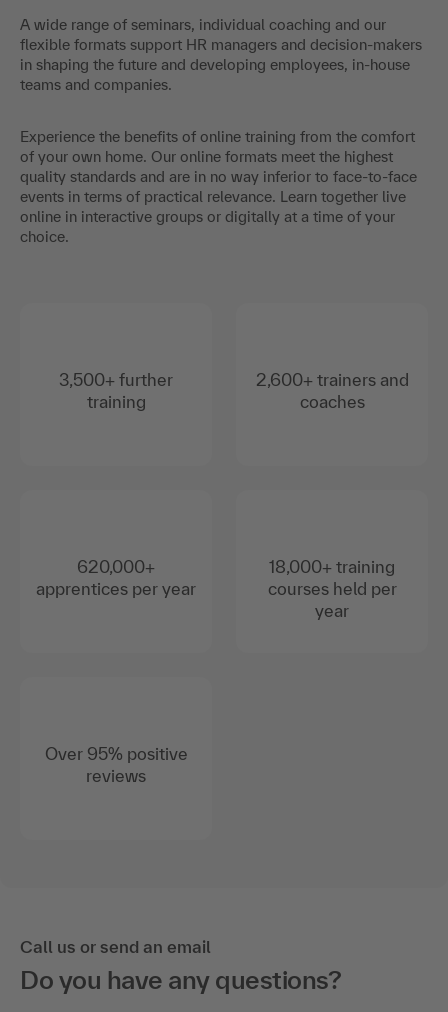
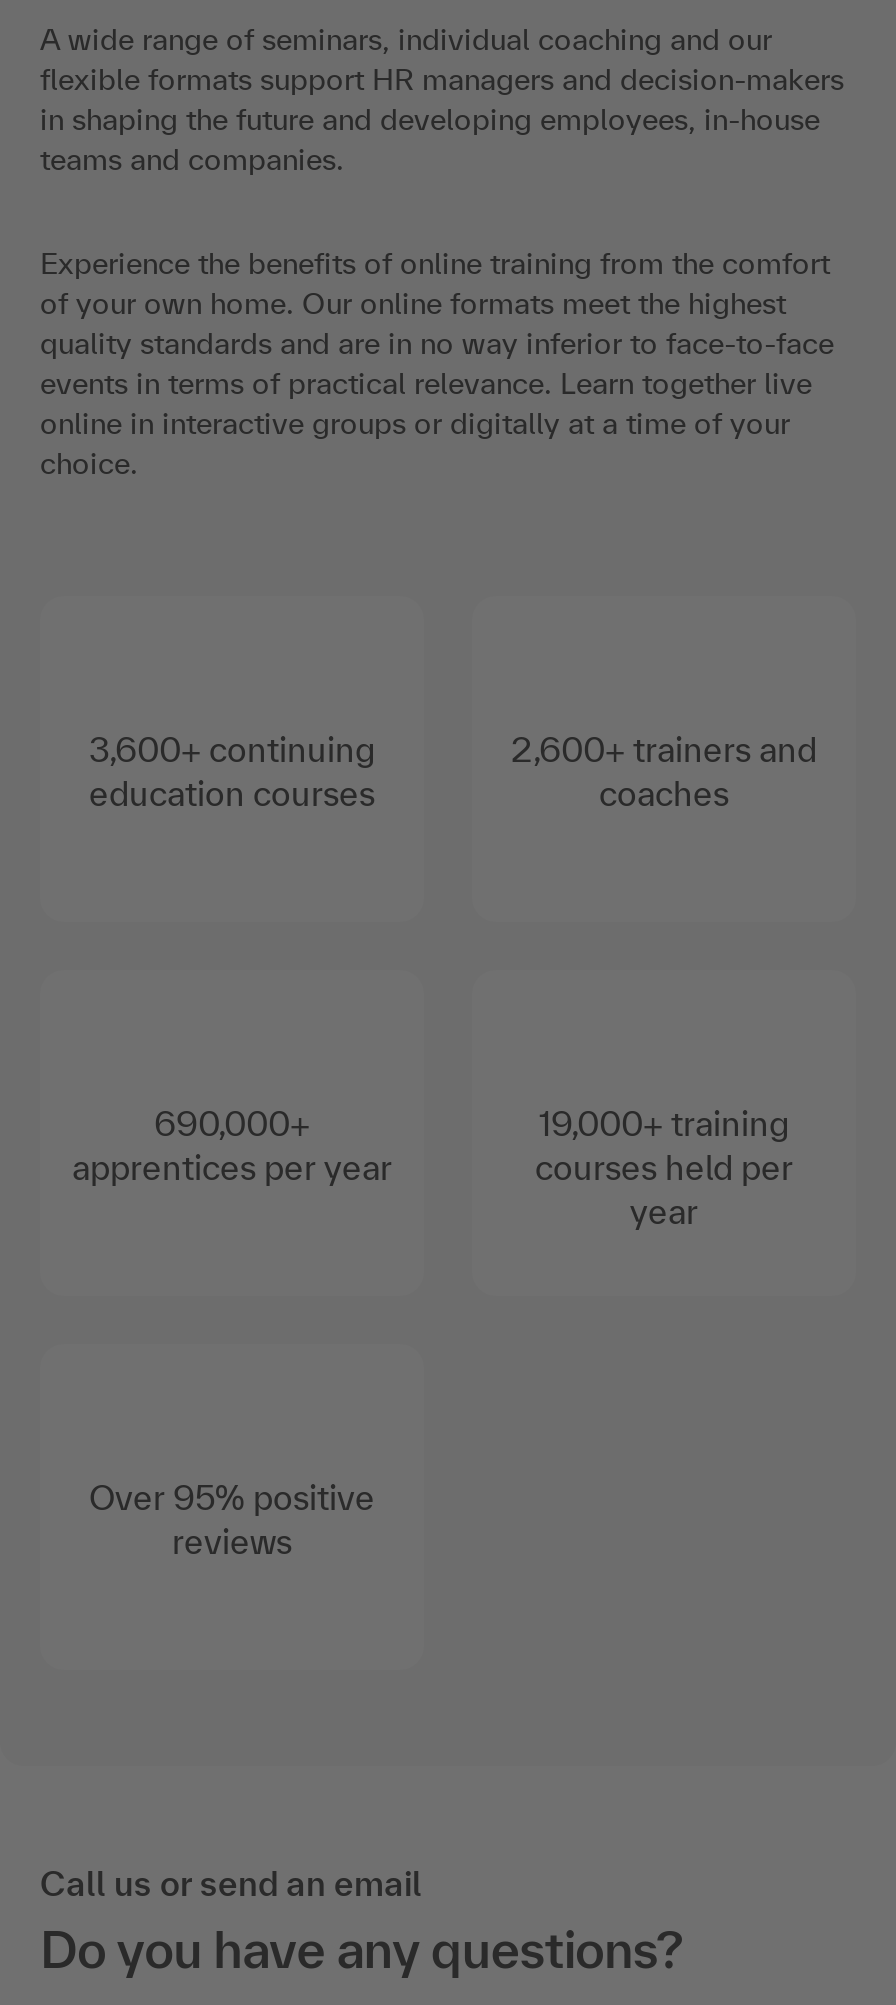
[59,370,173,411] 3,500+ further | training -> [89,729,375,811] 3,600+ continuing | education courses
[77,557,155,576] 620,000+ -> [154,1104,310,1142] 690,000+
[269,557,395,576] 18,000+ training -> [539,1104,789,1142] 19,000+ training

